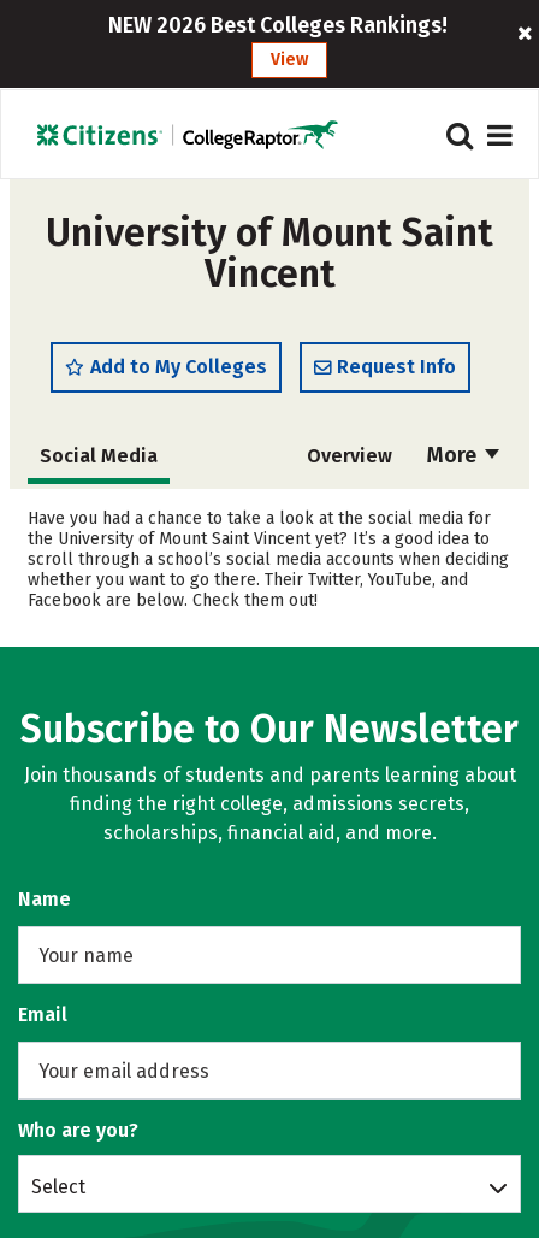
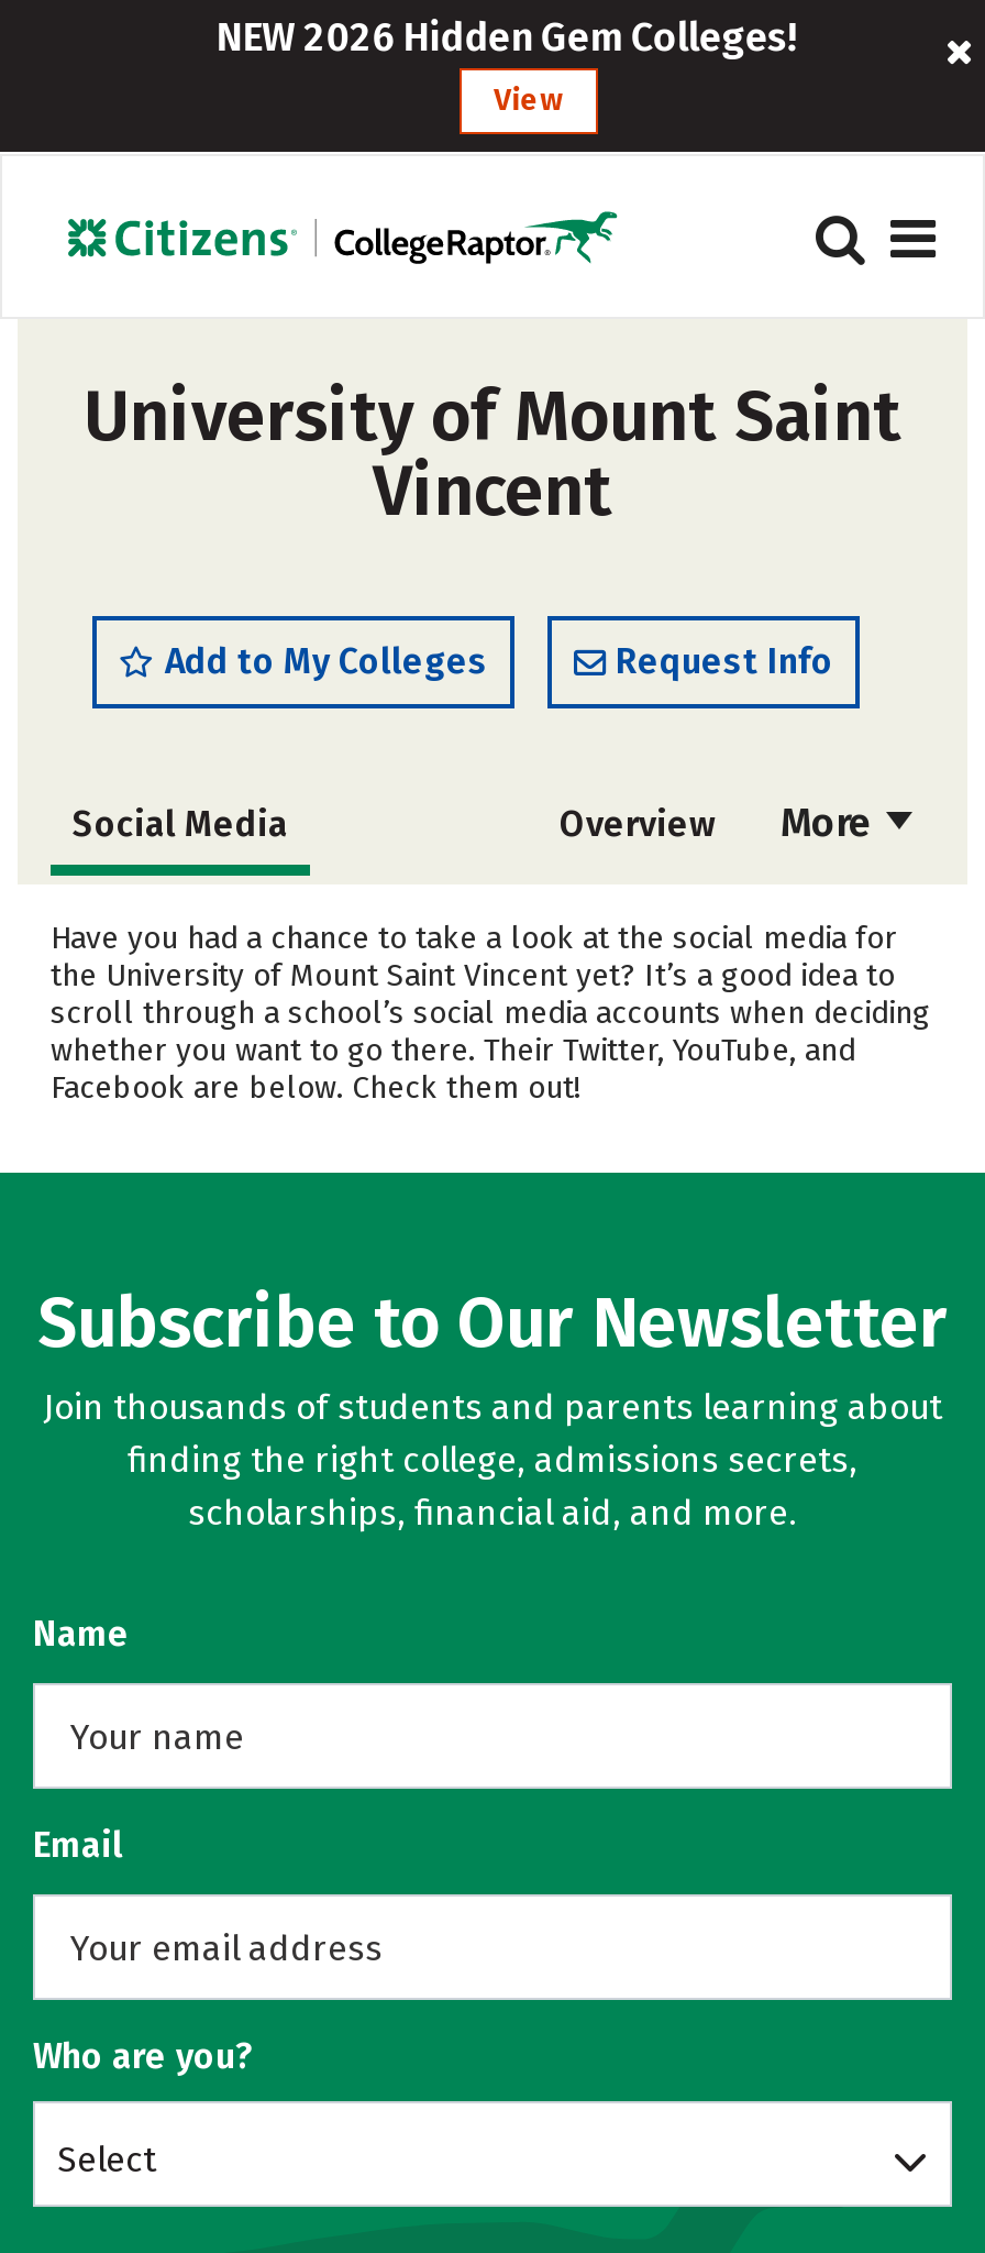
[108,12,447,39] NEW 2026 Best Colleges Rankings! -> [216,13,798,62] NEW 2026 Hidden Gem Colleges!

